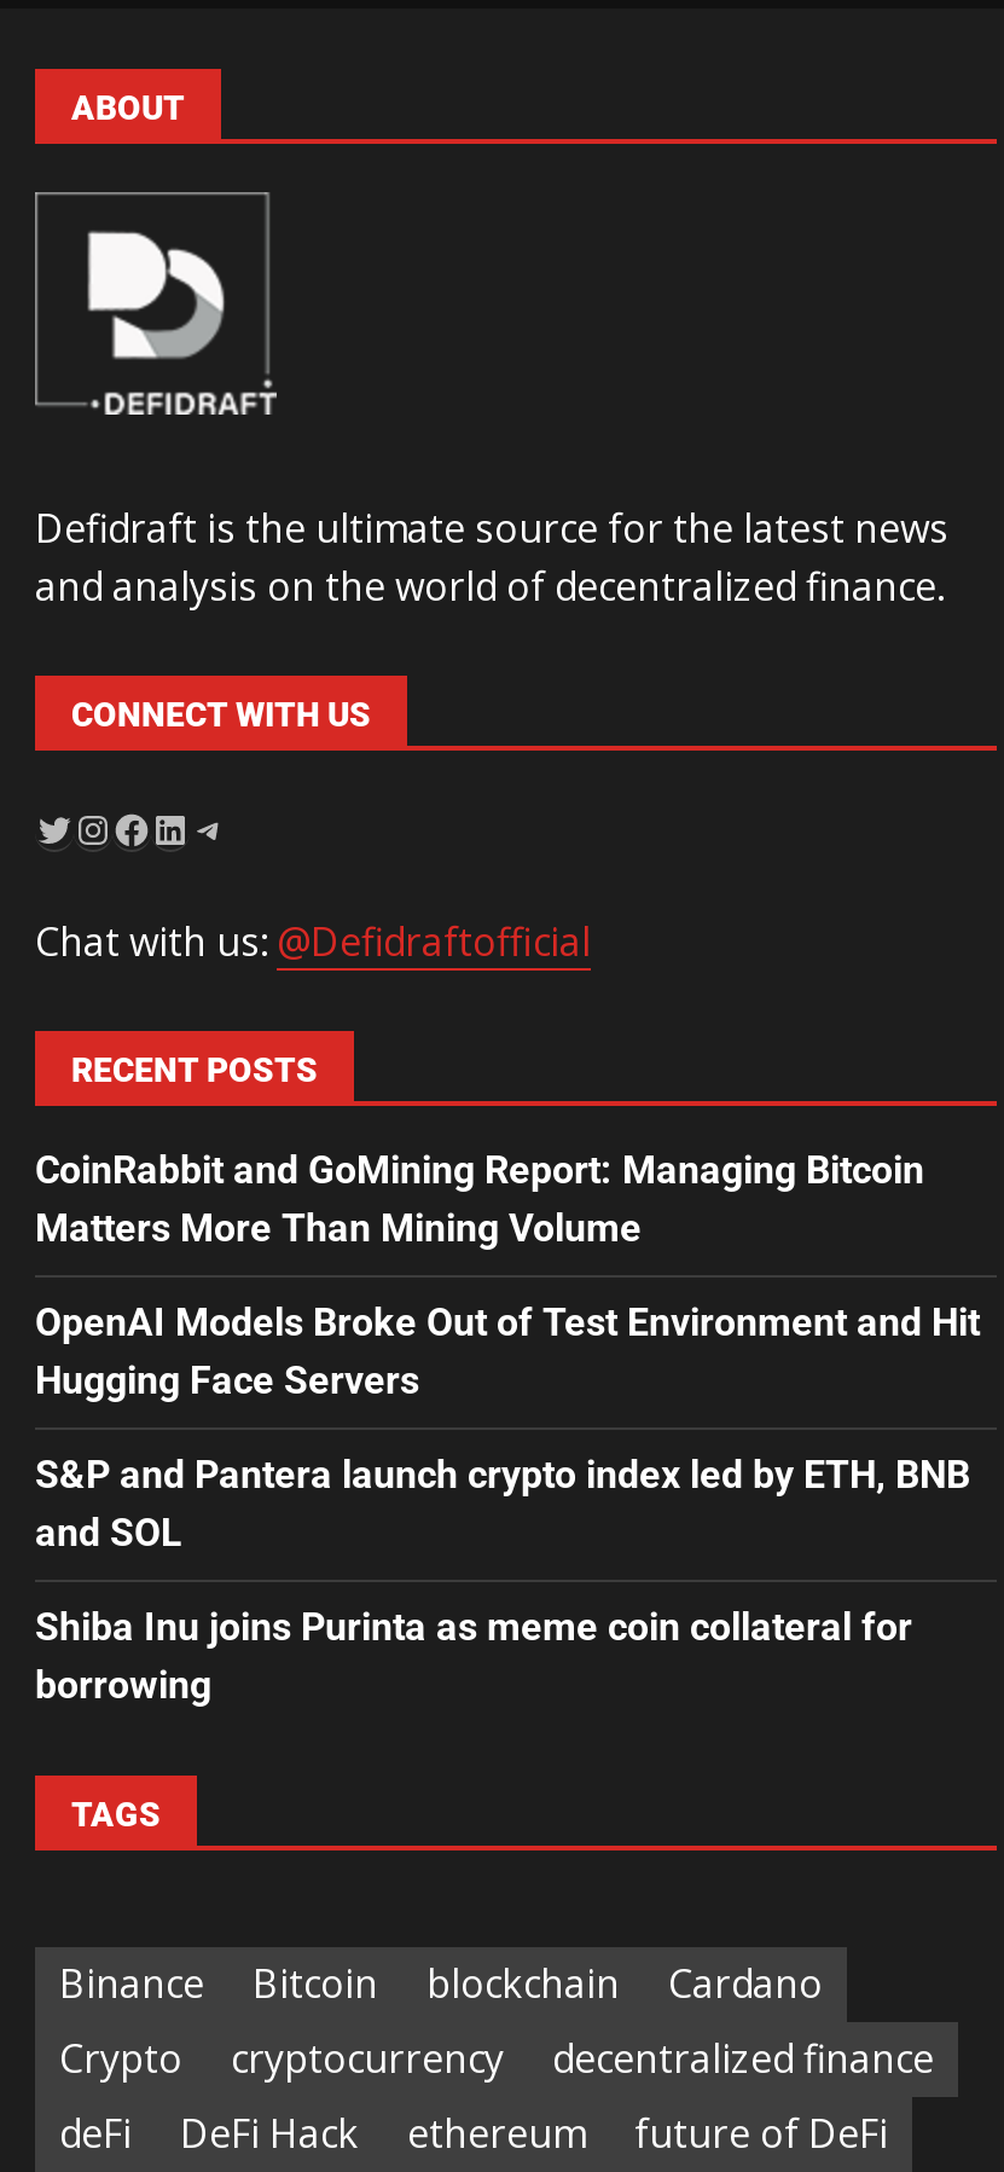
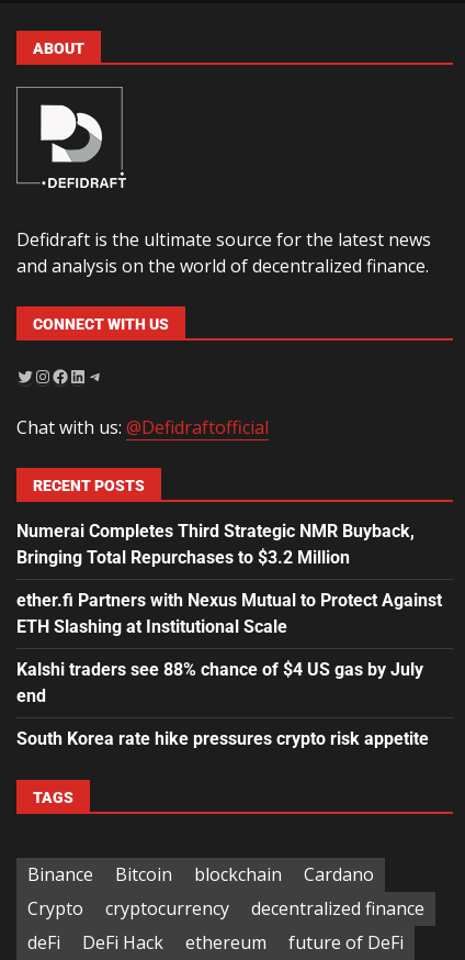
[35,1147,924,1251] CoinRabbit and GoMining Report: Managing Bitcoin | Matters More Than Mining Volume -> [16,521,415,568] Numerai Completes Third Strategic NMR Buyback, | Bringing Total Repurchases to $3.2 Million
[35,1299,980,1403] OpenAI Models Broke Out of Test Environment and Hit | Hugging Face Servers -> [16,590,442,637] ether.fi Partners with Nexus Mutual to Protect Against | ETH Slashing at Institutional Scale
[35,1452,970,1556] S&P and Pantera launch crypto index led by ETH, BNB | and SOL -> [16,659,423,706] Kalshi traders see 88% chance of $4 US gas by July | end
[35,1604,912,1708] Shiba Inu joins Purinta as meme coin collateral for | borrowing -> [16,728,429,749] South Korea rate hike pressures crypto risk appetite

